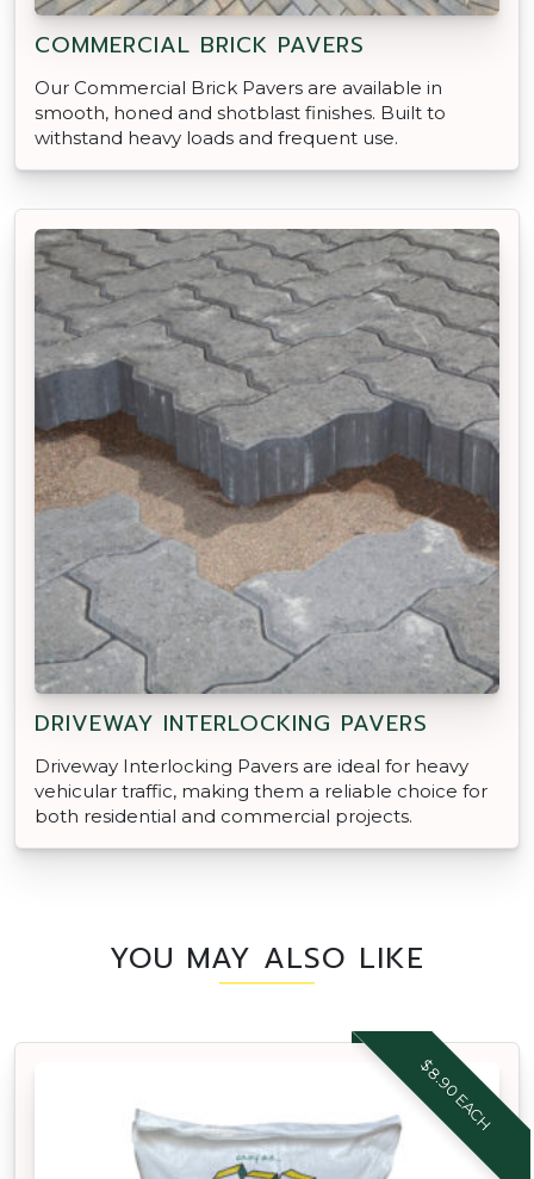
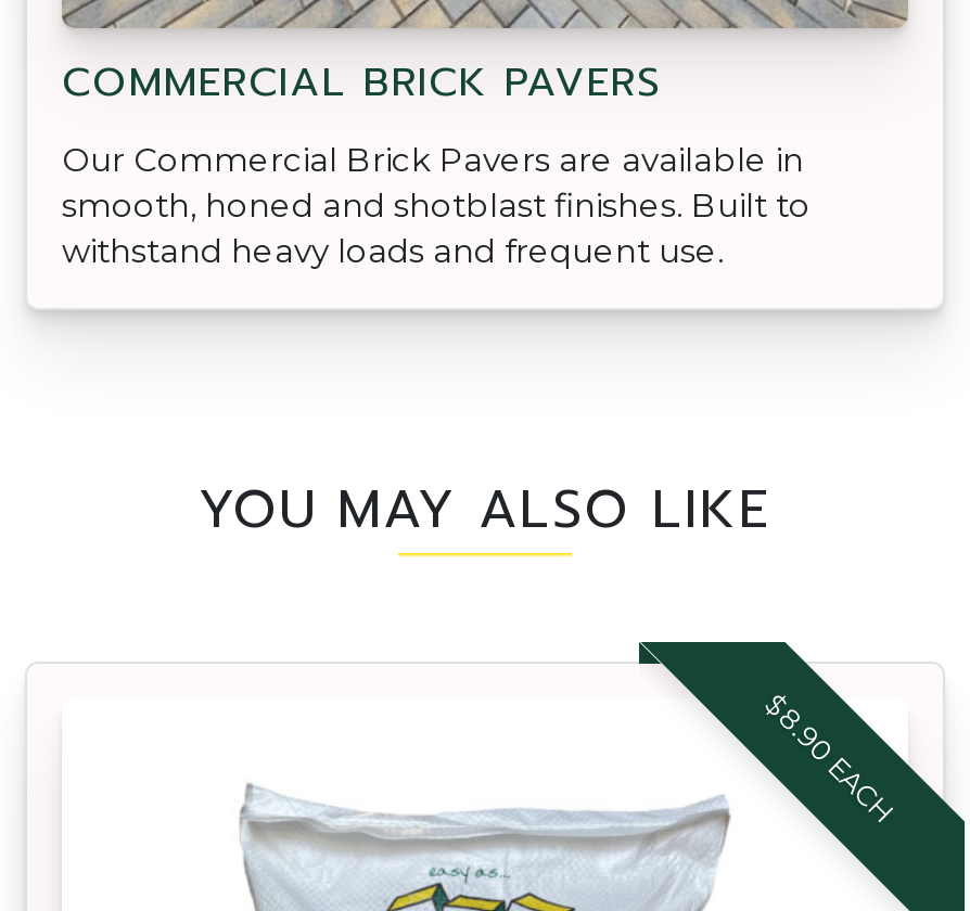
[35,228,499,827] [image] | DRIVEWAY INTERLOCKING PAVERS | Driveway Interlocking Pavers are ideal for heavy | vehicular traffic, making them a reliable choice for | both residential and commercial projects. -> none

